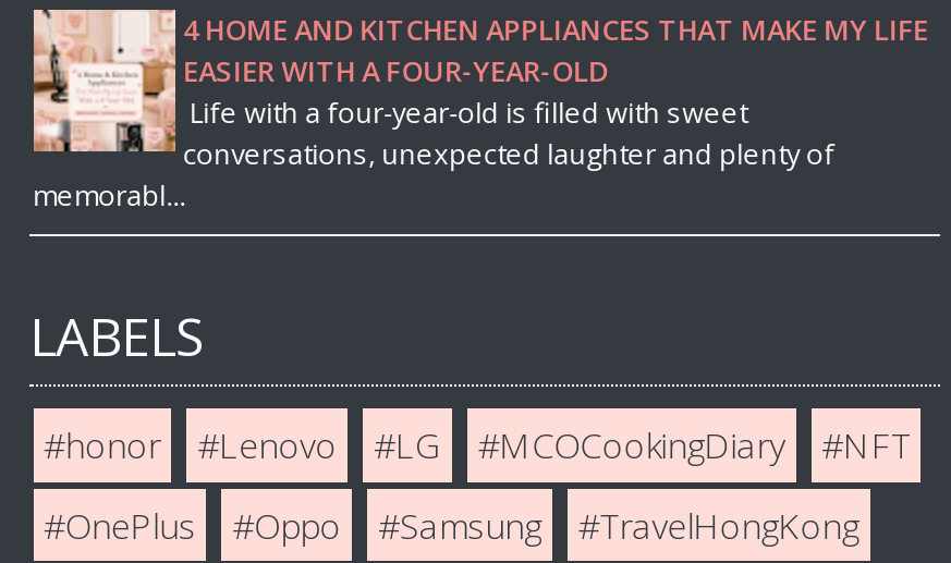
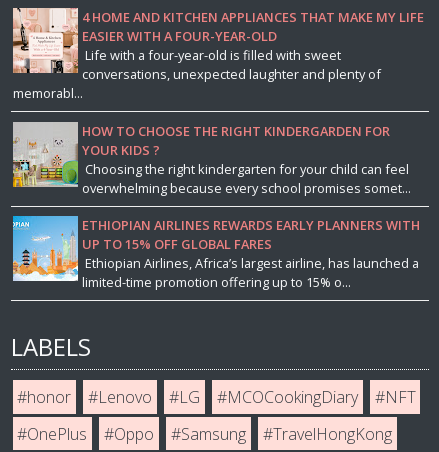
none -> [12,121,420,291] [image] | HOW TO CHOOSE THE RIGHT KINDERGARDEN FOR | YOUR KIDS ? | Choosing the right kindergarten for your child can feel | overwhelming because every school promises somet... | ETHIOPIAN AIRLINES REWARDS EARLY PLANNERS WITH | UP TO 15% OFF GLOBAL FARES | Ethiopian Airlines, Africa’s largest airline, has launched a | limited-time promotion offering up to 15% o...
none -> [12,197,429,282] [image]

